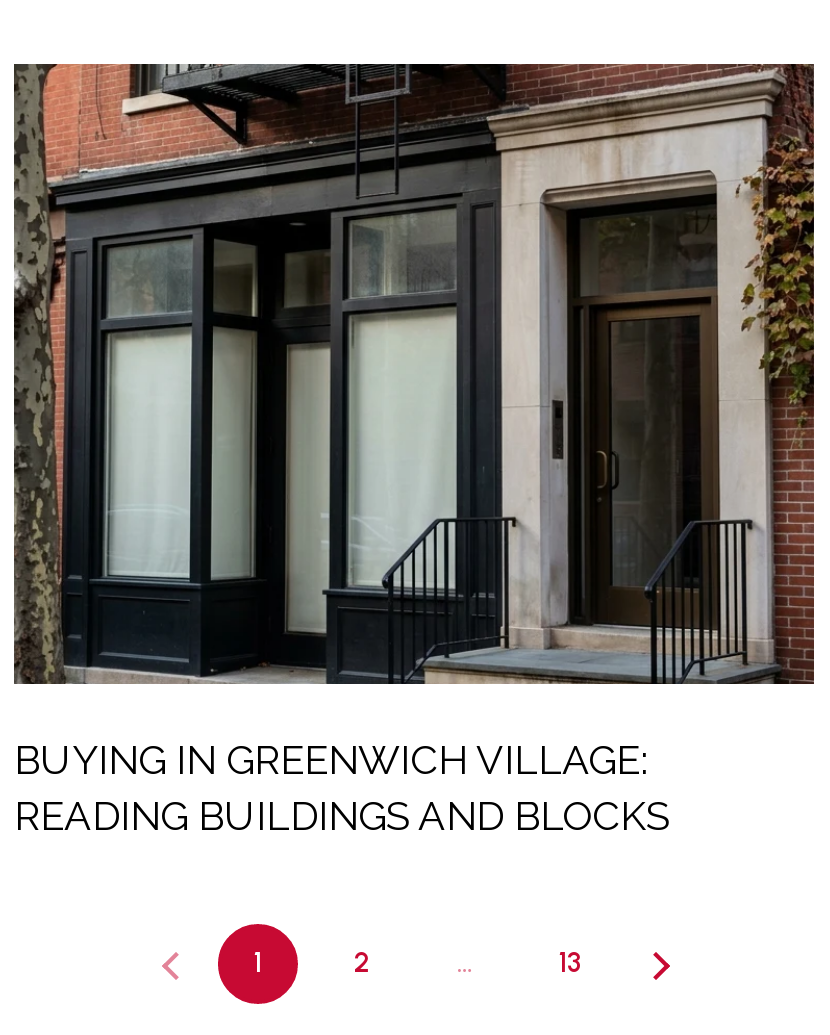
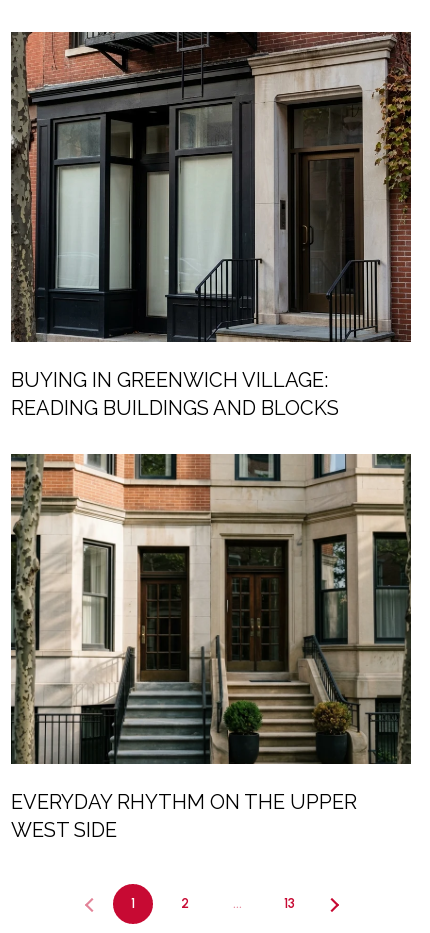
none -> [11,453,411,842] [image] | EVERYDAY RHYTHM ON THE UPPER | WEST SIDE

